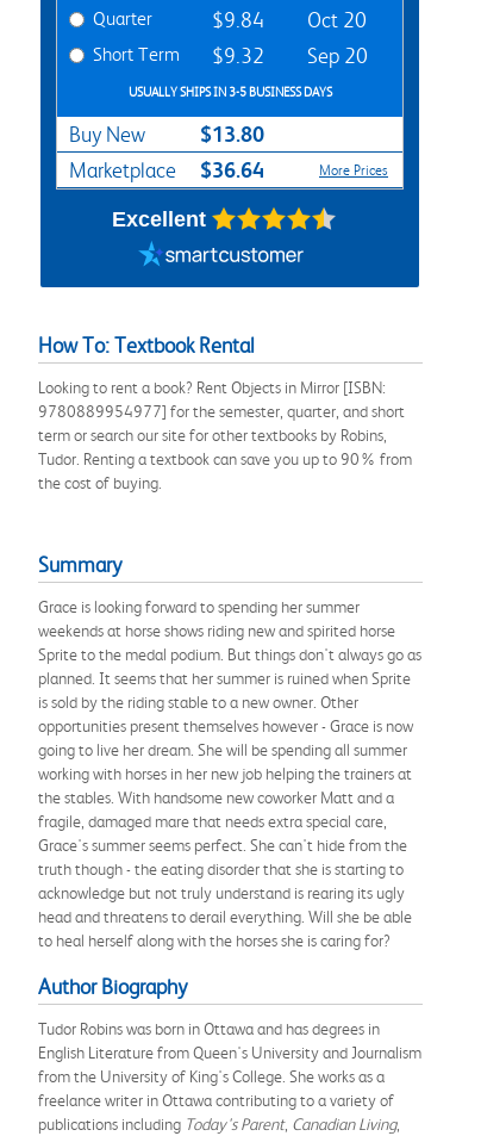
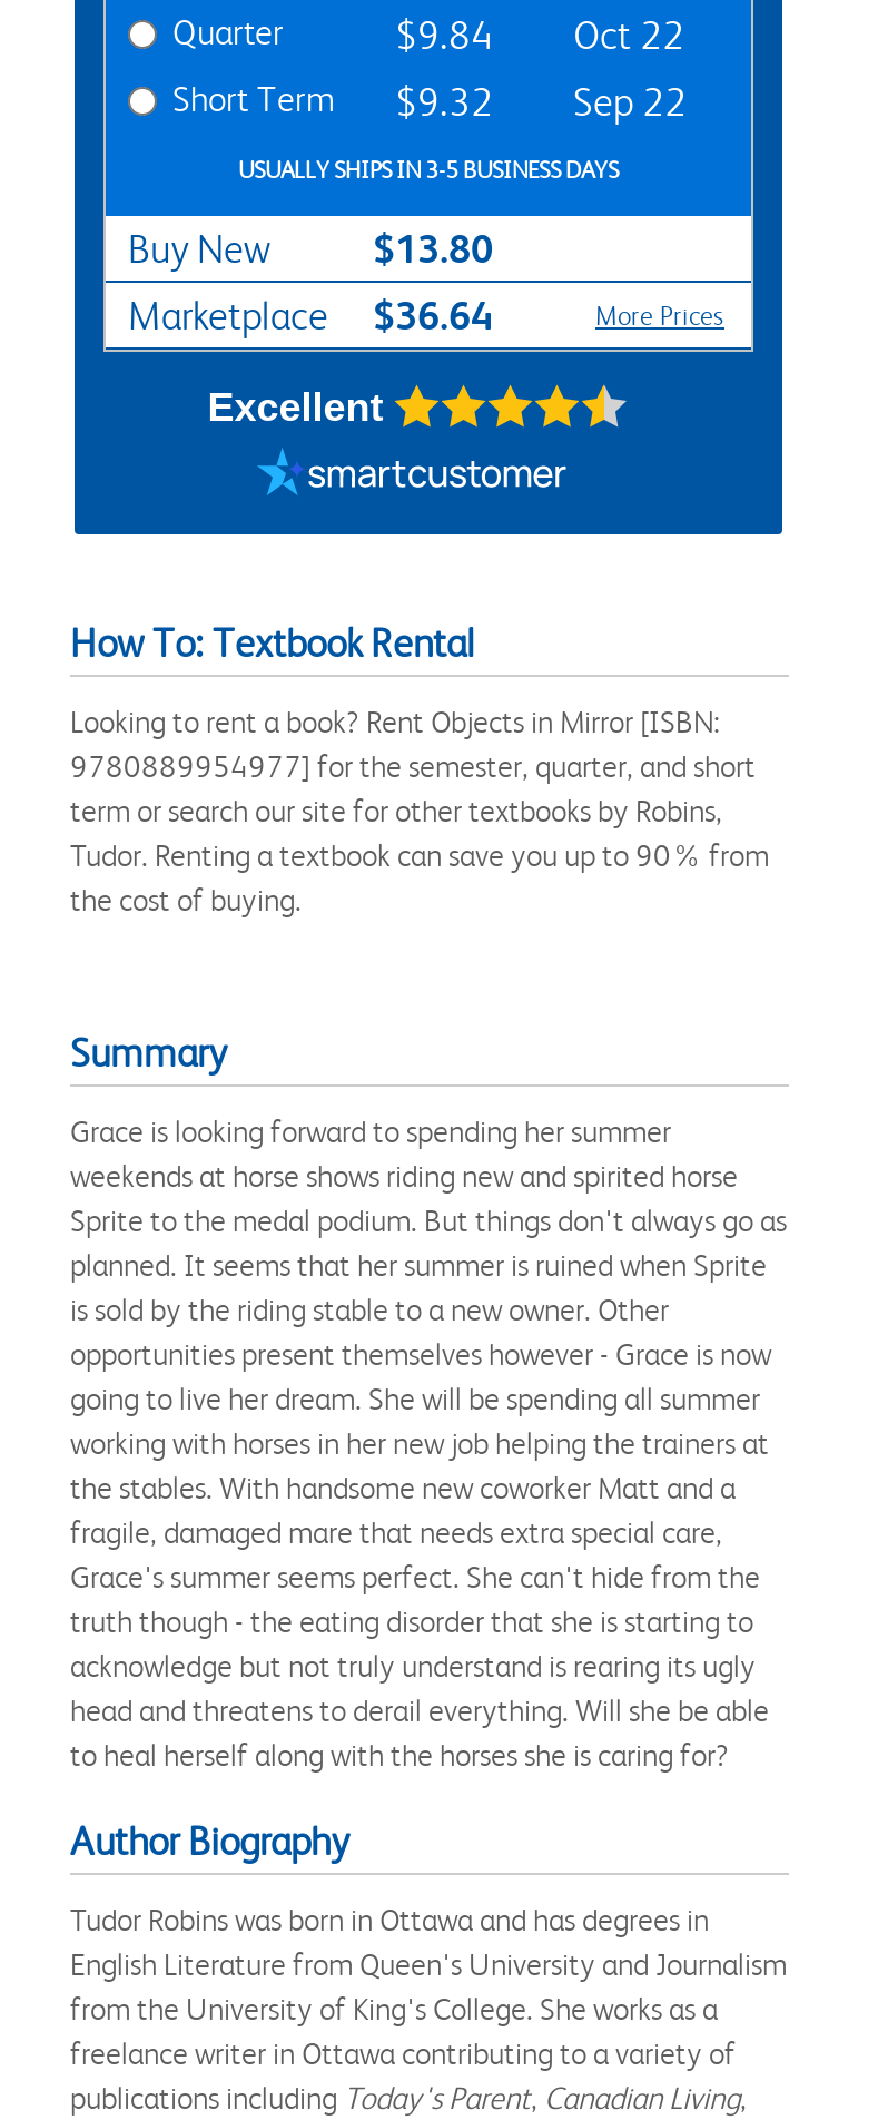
[212,8,367,32] $9.84 Oct 20 -> [395,13,684,57] $9.84 Oct 22
[93,43,368,68] Short Term $9.32 Sep 20 -> [172,77,687,124] Short Term $9.32 Sep 22

